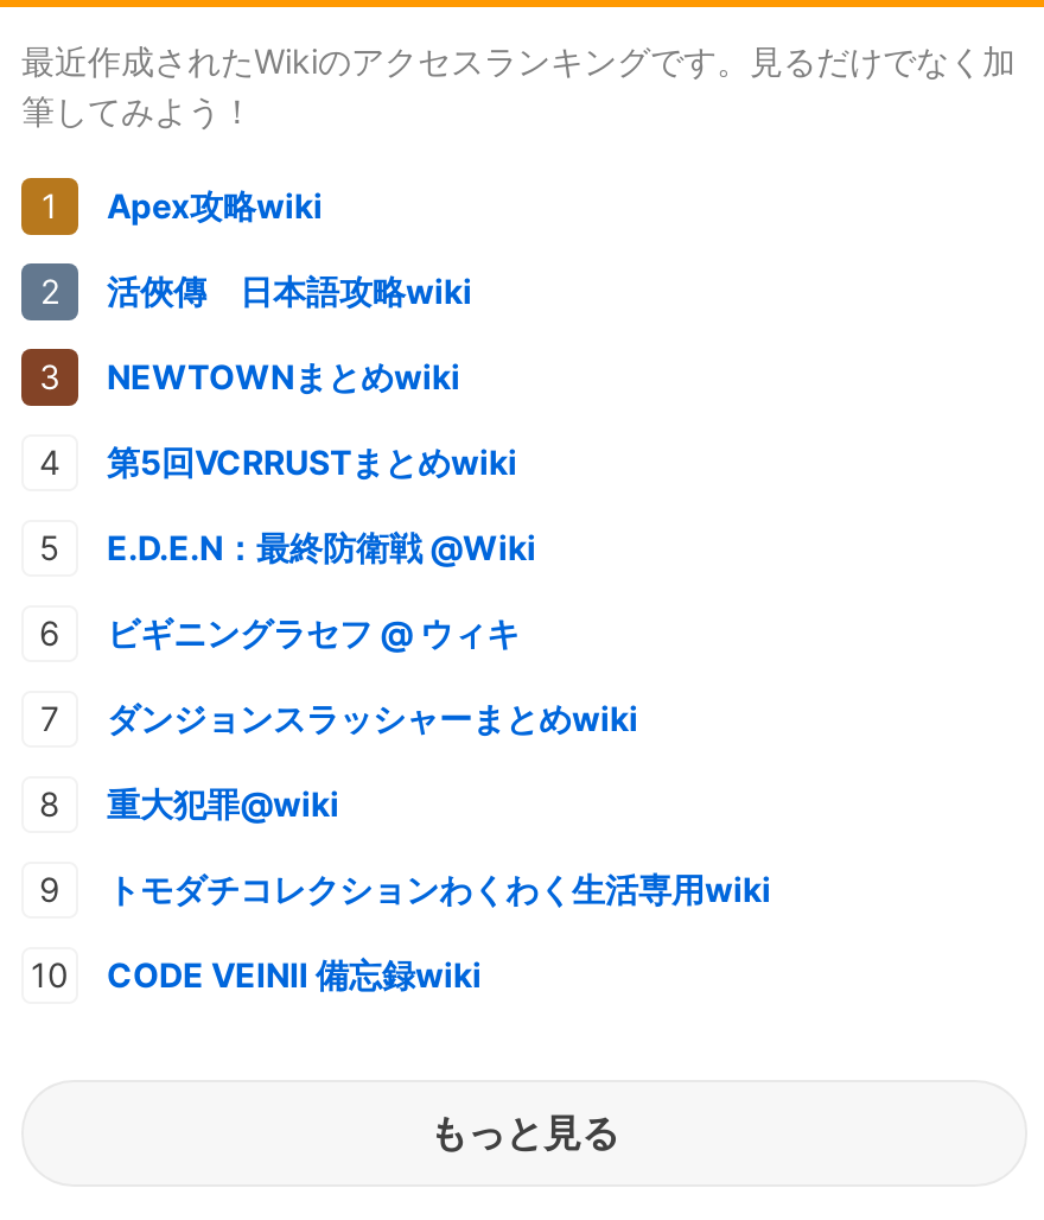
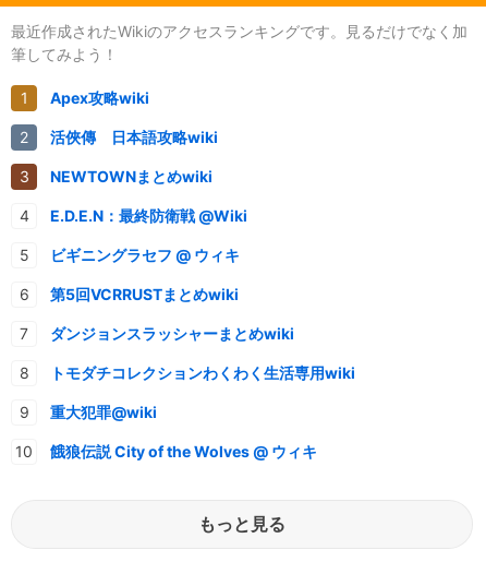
moved [107,441,517,481] -> [50,284,239,303]: 第5回VCRRUSTまとめwiki
moved [107,526,536,652] -> [50,206,247,264]: E.D.E.N：最終防衛戦 @Wiki | ビギニングラセフ @ ウィキ
moved [107,782,339,823] -> [50,402,157,421]: 重大犯罪@wiki
moved [107,868,771,908] -> [50,363,355,382]: トモダチコレクションわくわく生活専用wiki
[107,953,482,994] CODE VEINⅡ 備忘録wiki -> [50,442,317,460] 餓狼伝説 City of the Wolves @ ウィキ

